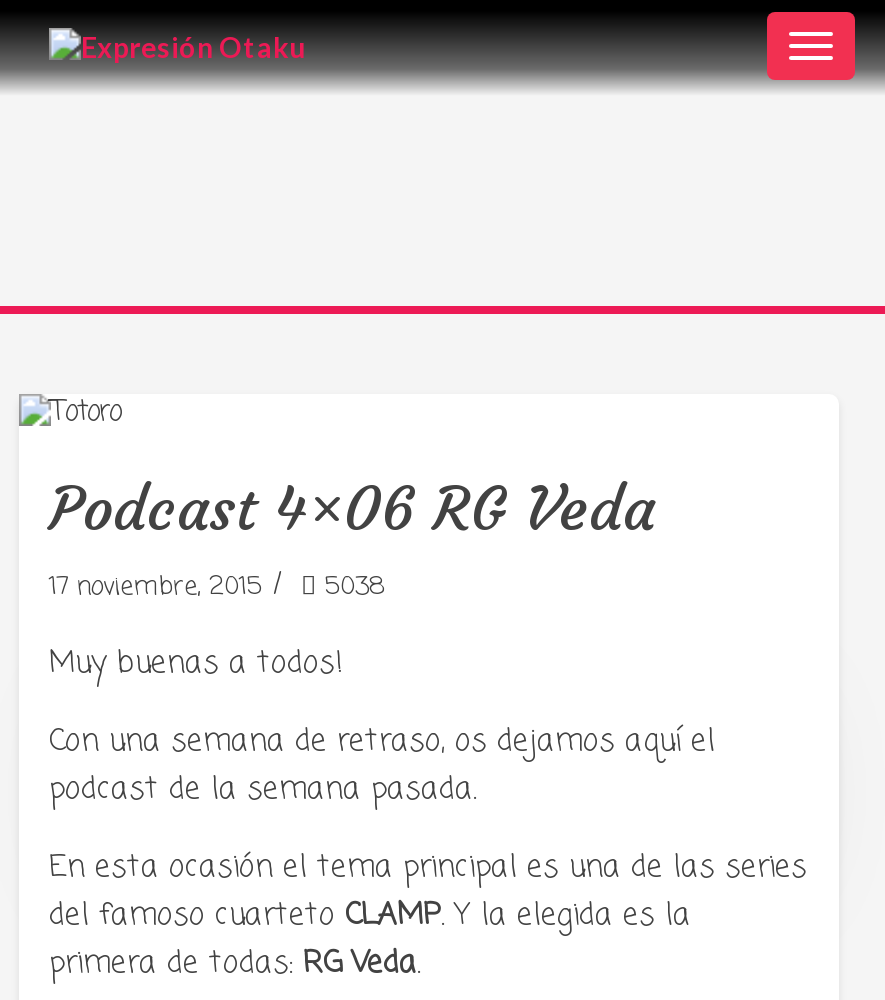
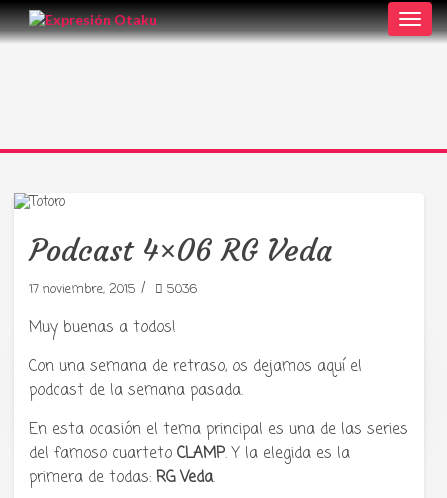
[49,564,385,608] 17 noviembre, 2015 / 5038 -> [29,278,197,300] 17 noviembre, 2015 / 5036

